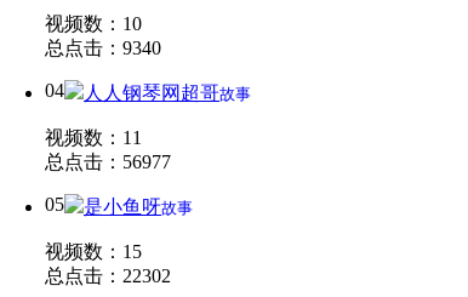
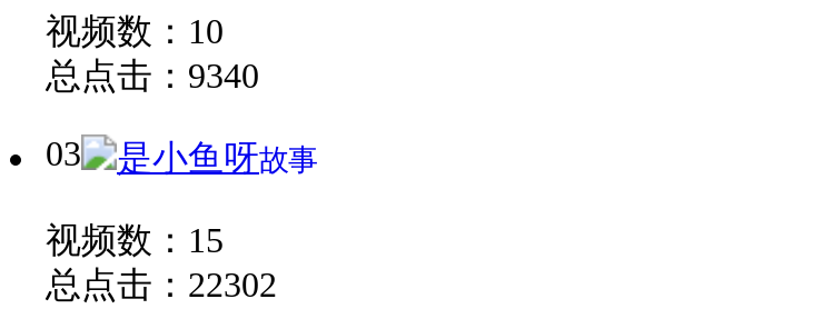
[45,80,251,215] 04 | 人人钢琴网超哥故事 | 视频数：11 | 总点击：56977 | 05 -> [46,134,81,172] 03

